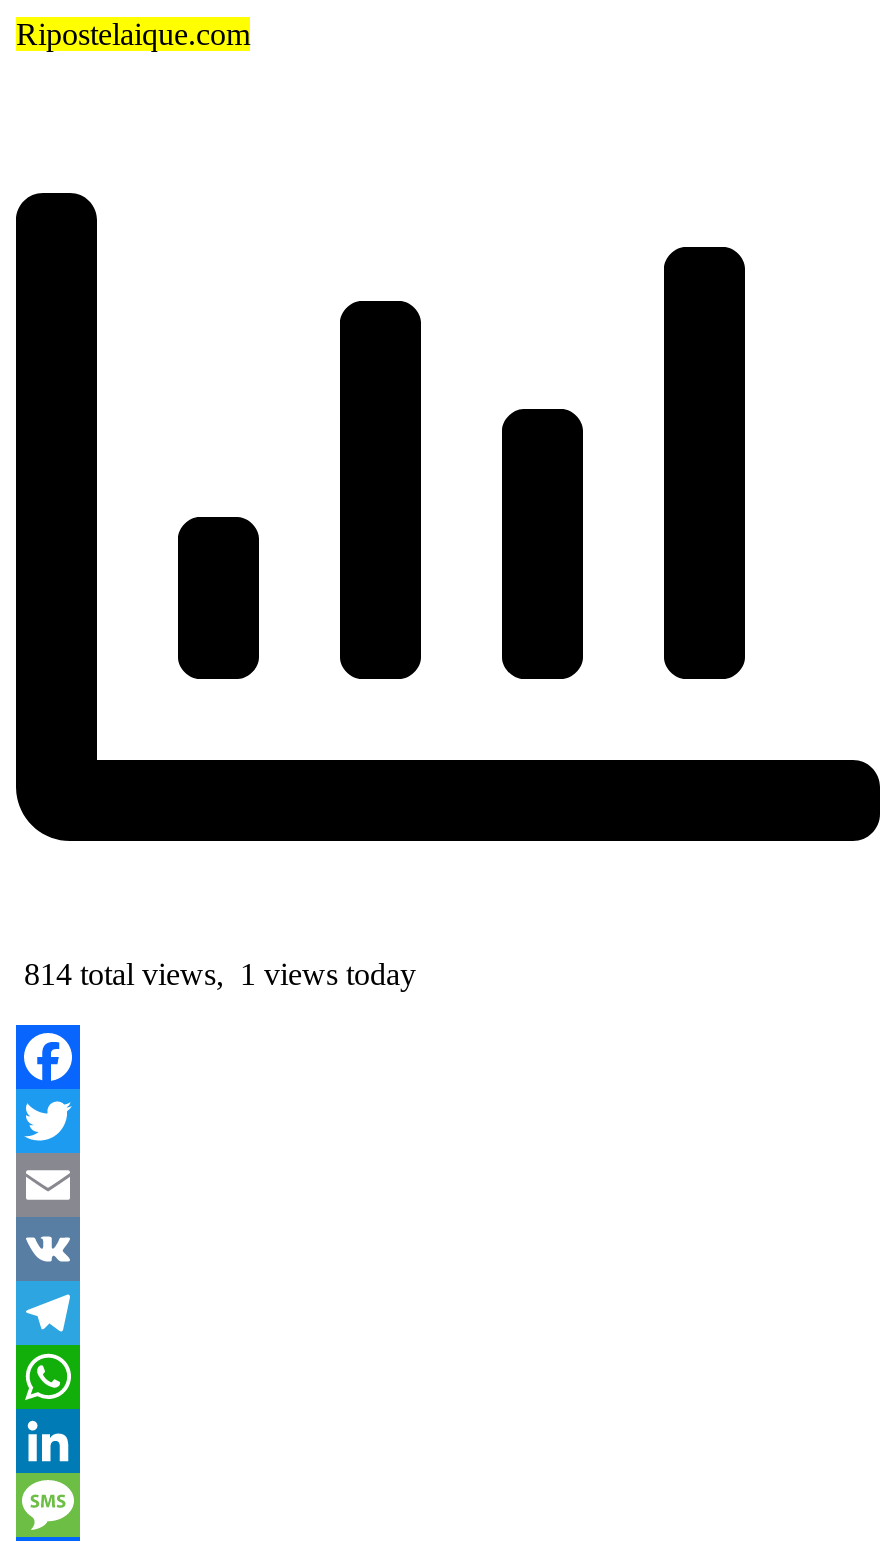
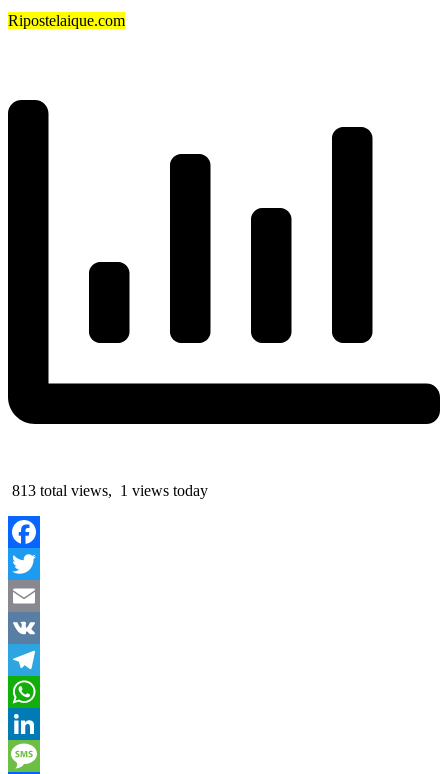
[16,957,416,991] 814 total views, 1 views today -> [8,482,208,499] 813 total views, 1 views today

